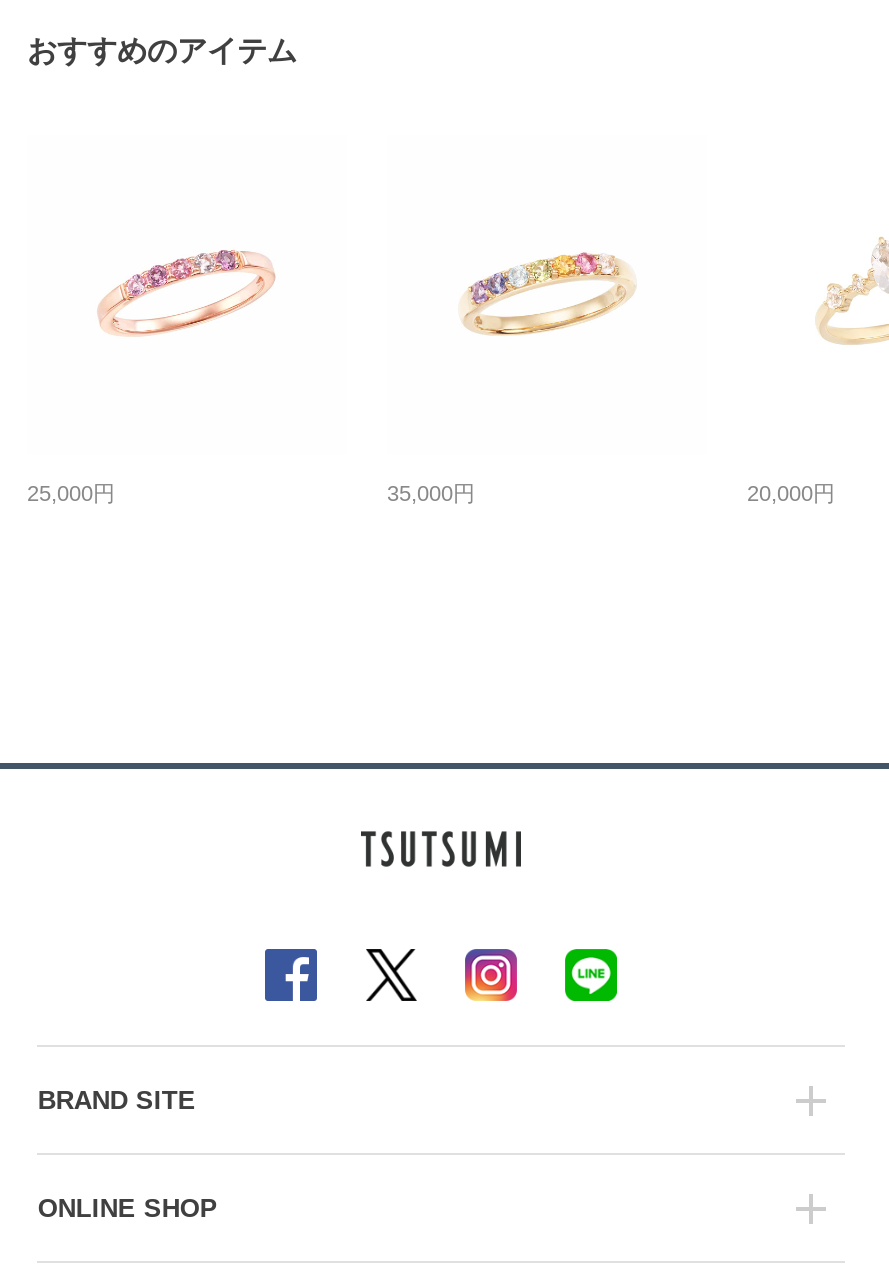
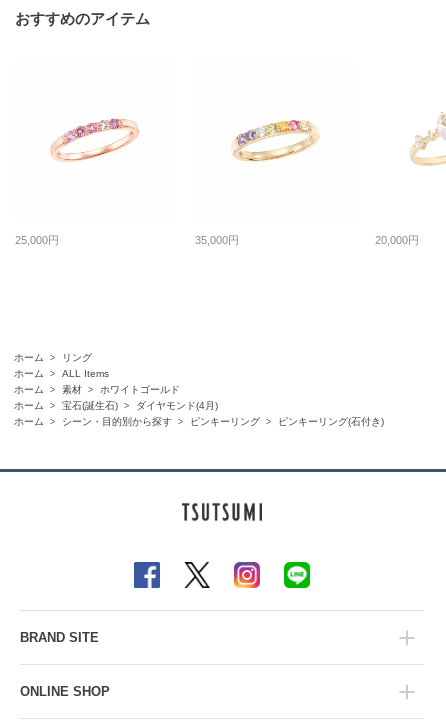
none -> [14,352,384,427] ホーム | リング | ホーム | ALL Items | ホーム | 素材 | ホワイトゴールド | ホーム | 宝石(誕生石) | ダイヤモンド(4月) | ホーム | シーン・目的別から探す | ピンキーリング | ピンキーリング(石付き)

